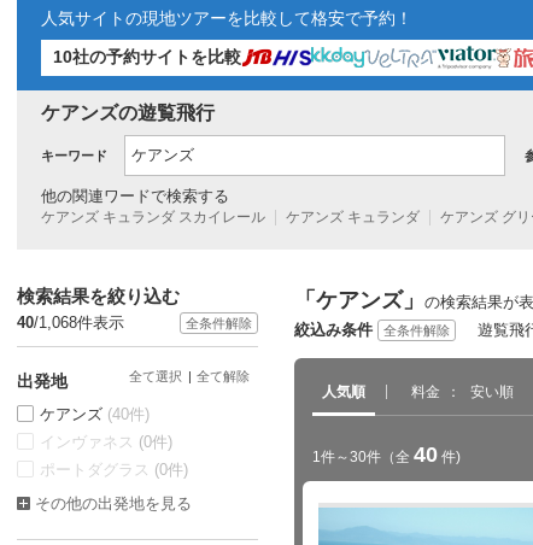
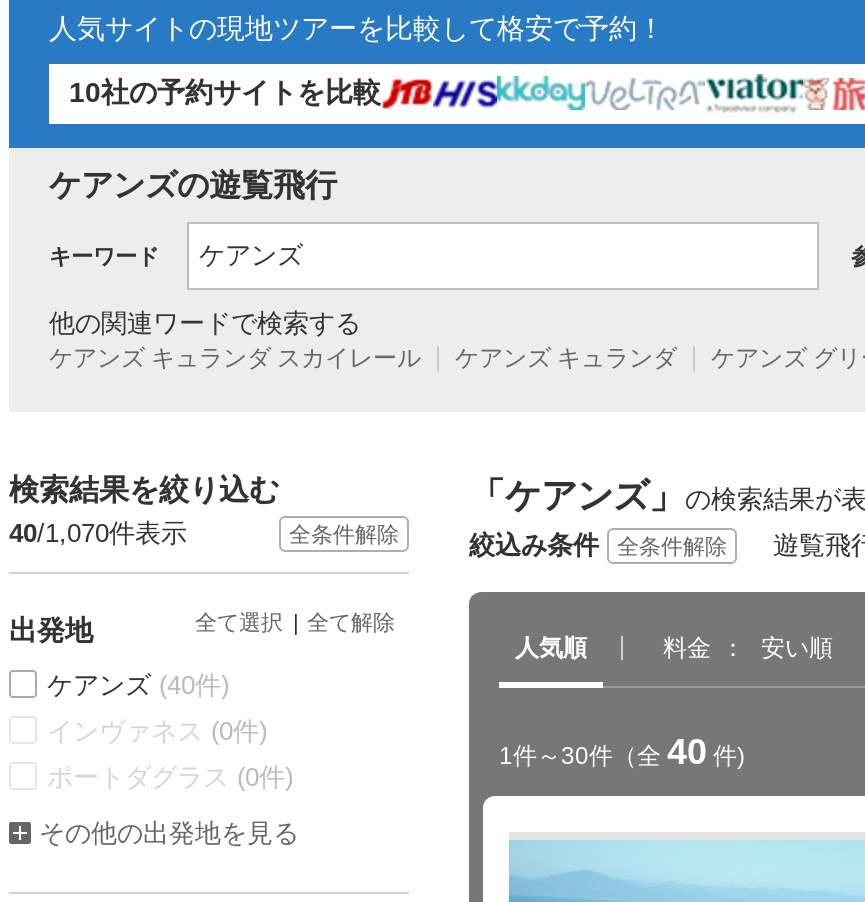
[17,313,124,331] 40/1,068件表示 -> [9,518,187,548] 40/1,070件表示

